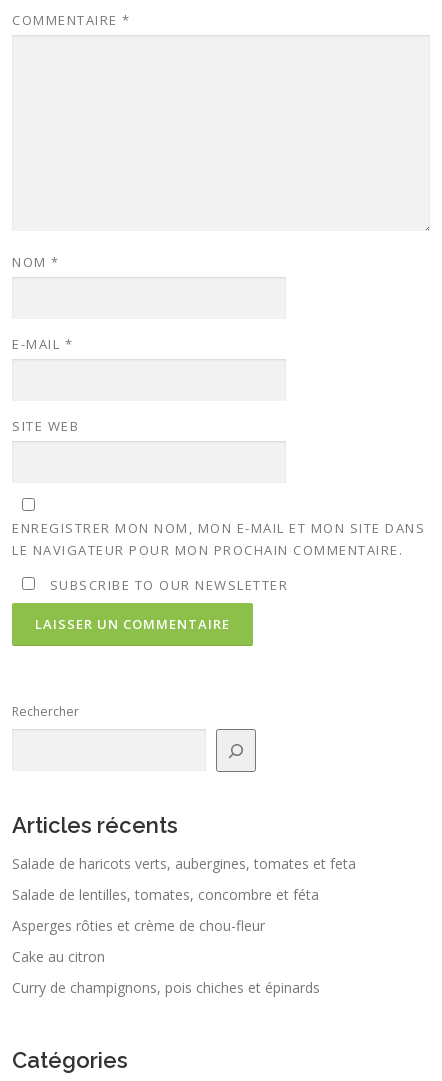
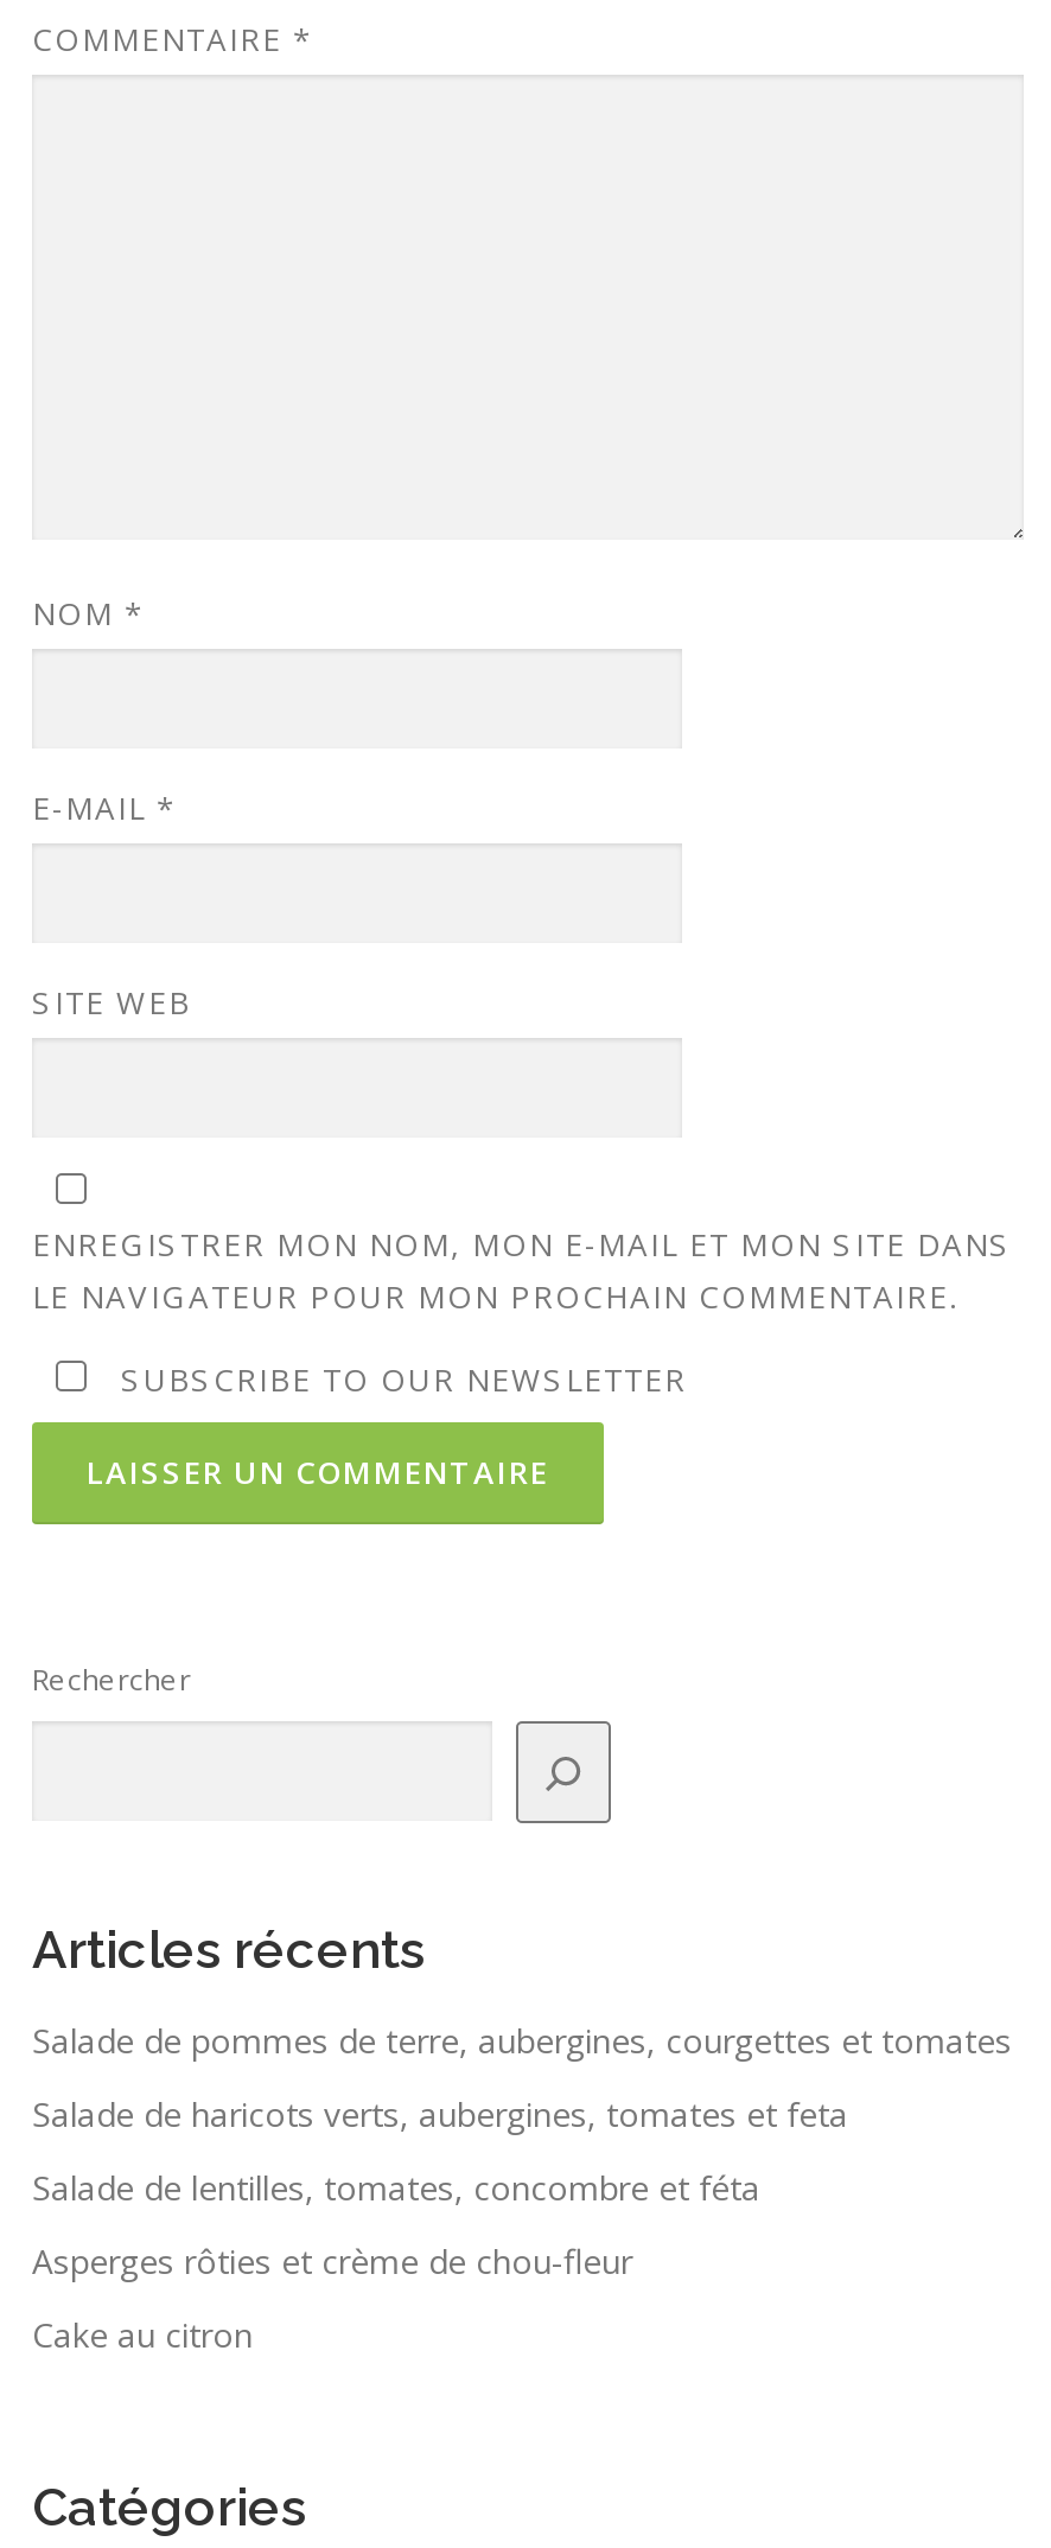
none -> [32,2017,1012,2062] Salade de pommes de terre, aubergines, courgettes et tomates
moved [12,853,356,965] -> [32,2090,848,2356]: Salade de haricots verts, aubergines, tomates et feta | Salade de lentilles, tomates, concombre et féta | Asperges rôties et crème de chou-fleur | Cake au citron
[12,977,320,996] Curry de champignons, pois chiches et épinards -> none

